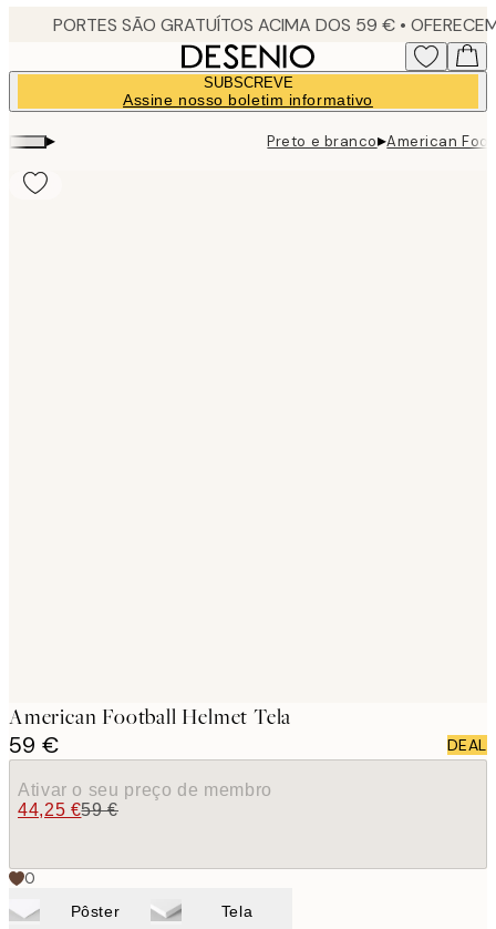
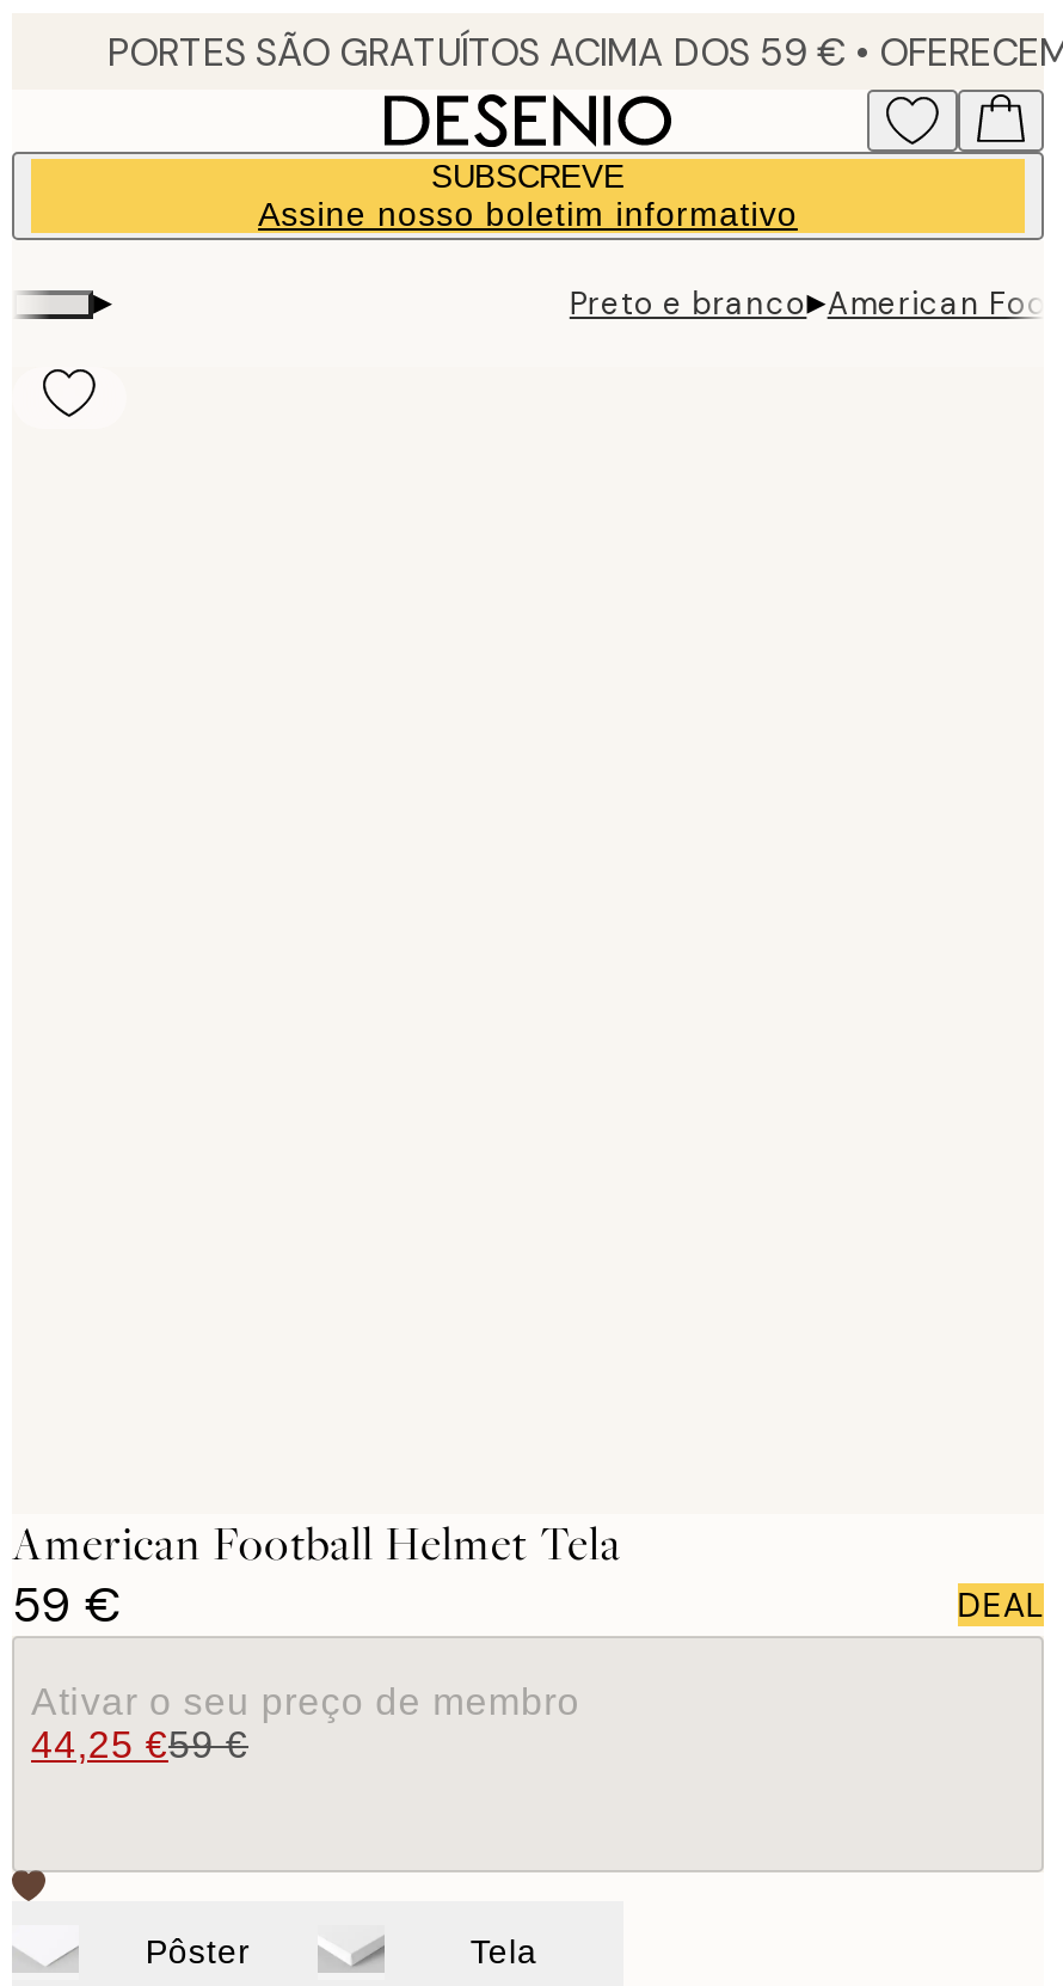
[24,869,36,888] 0 -> none

